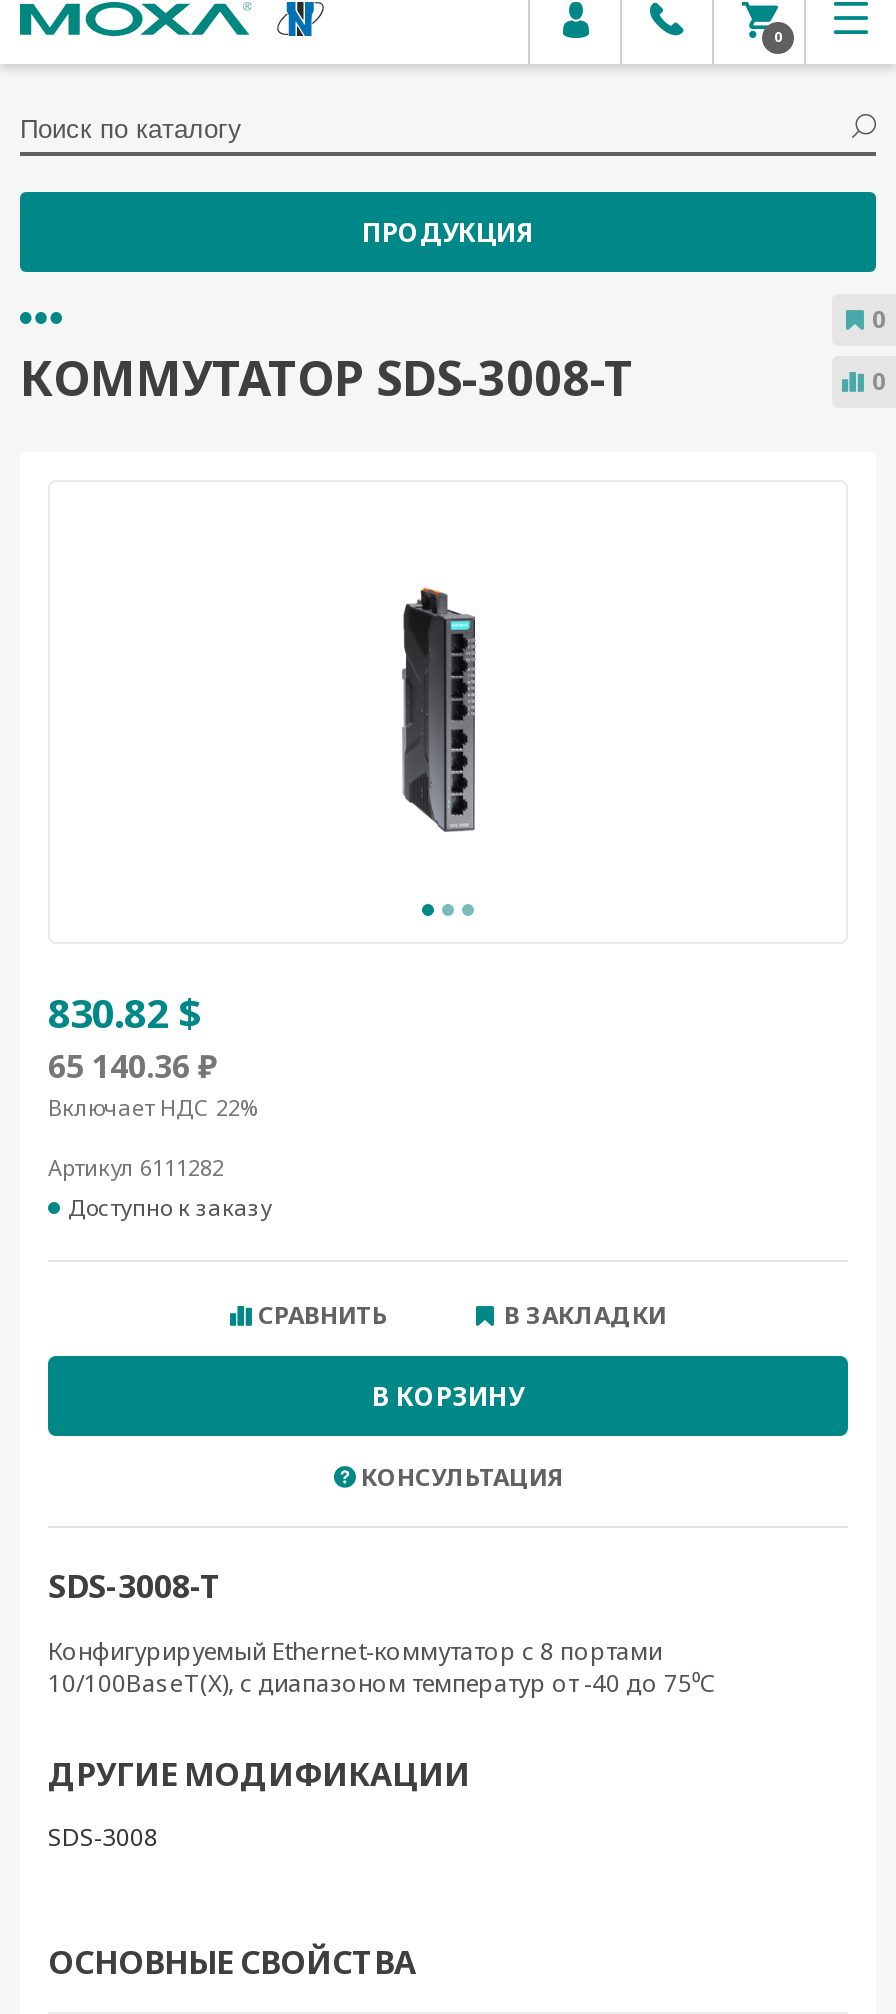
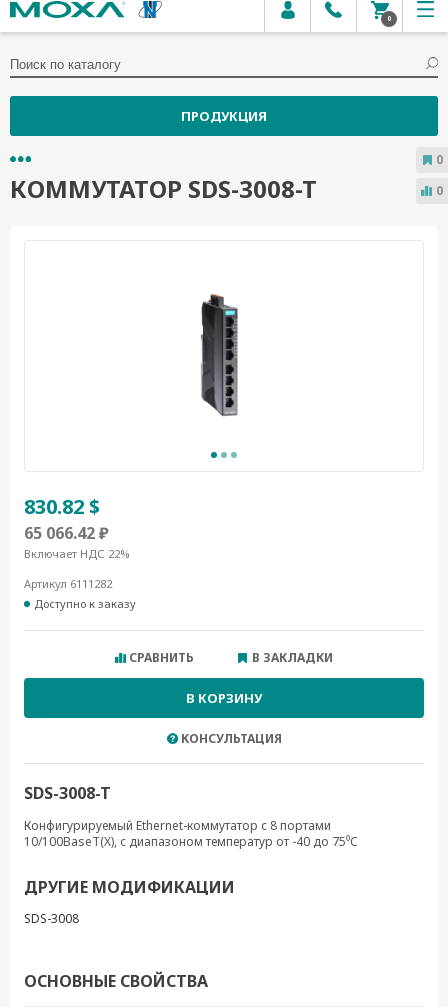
[48,1044,218,1088] 65 140.36 ₽ -> [24,522,109,544] 65 066.42 ₽

